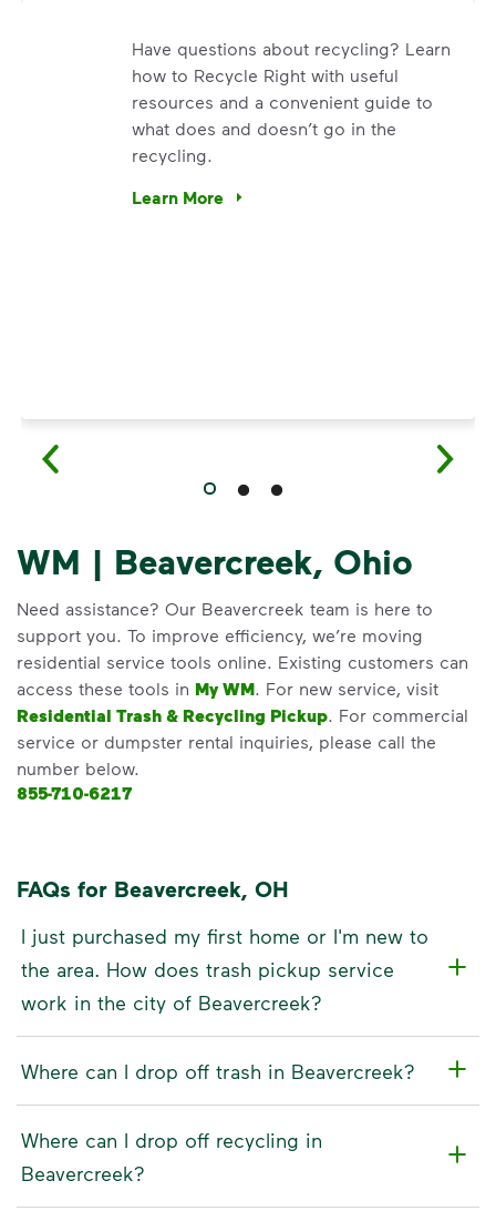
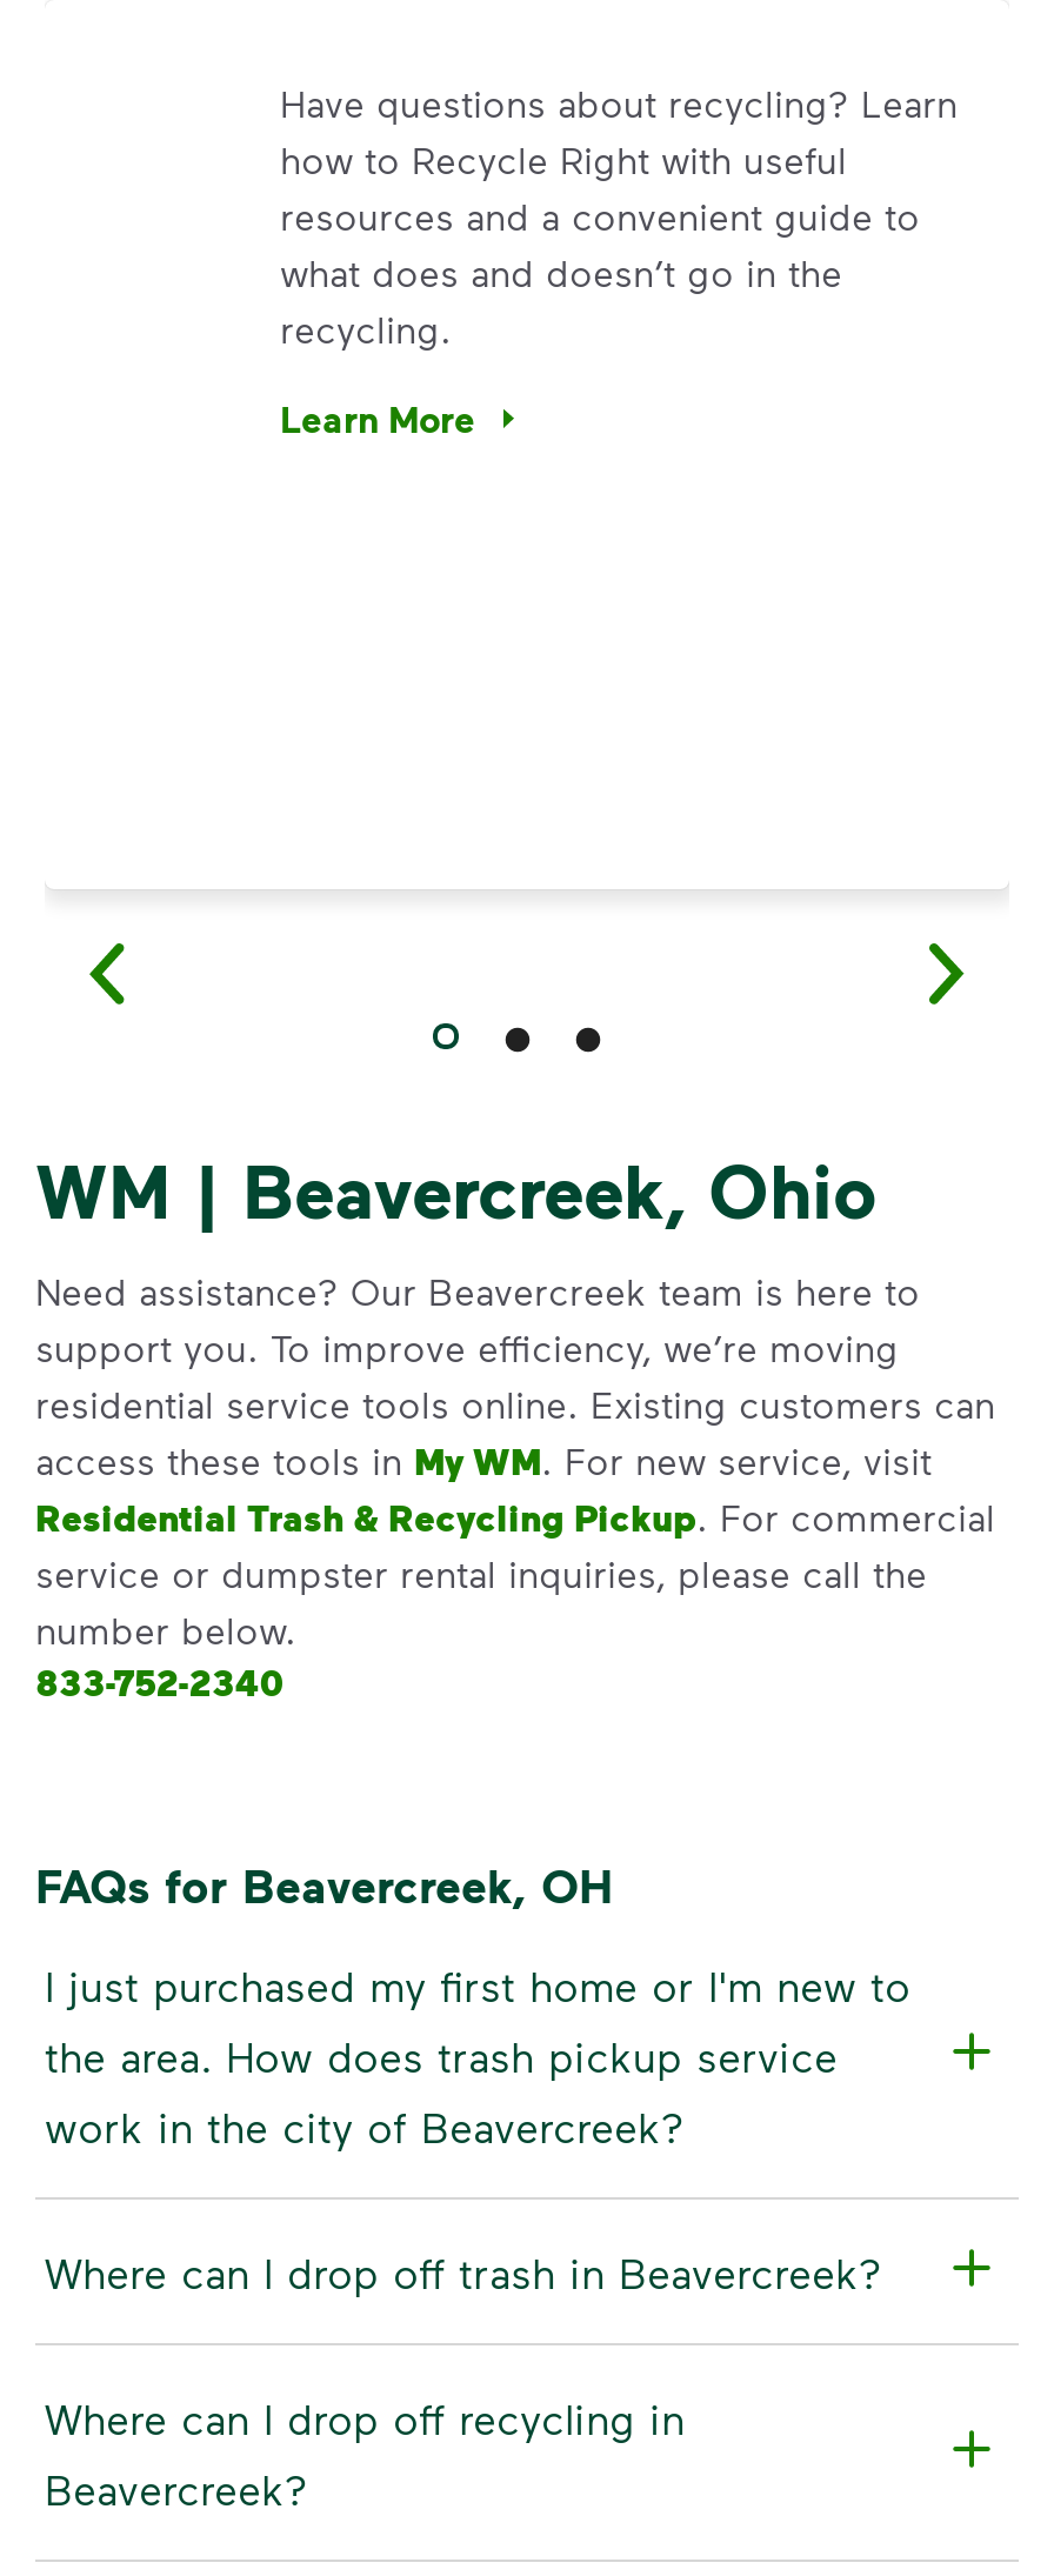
[17,782,132,804] 855-710-6217 -> [35,1659,285,1706] 833-752-2340

